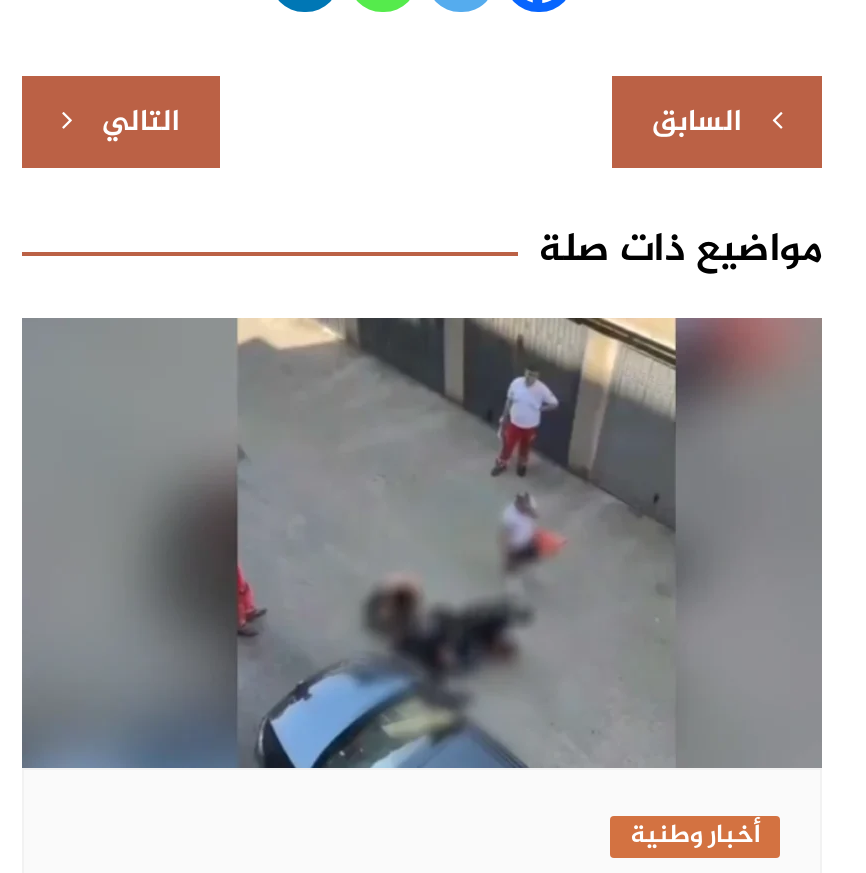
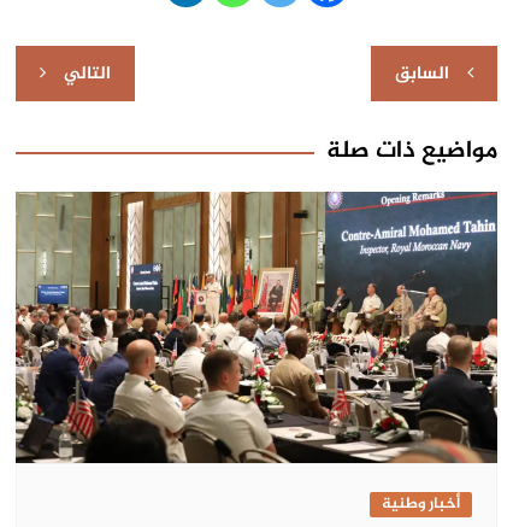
[20,316,824,770] [image] -> [14,191,497,464] [image]

